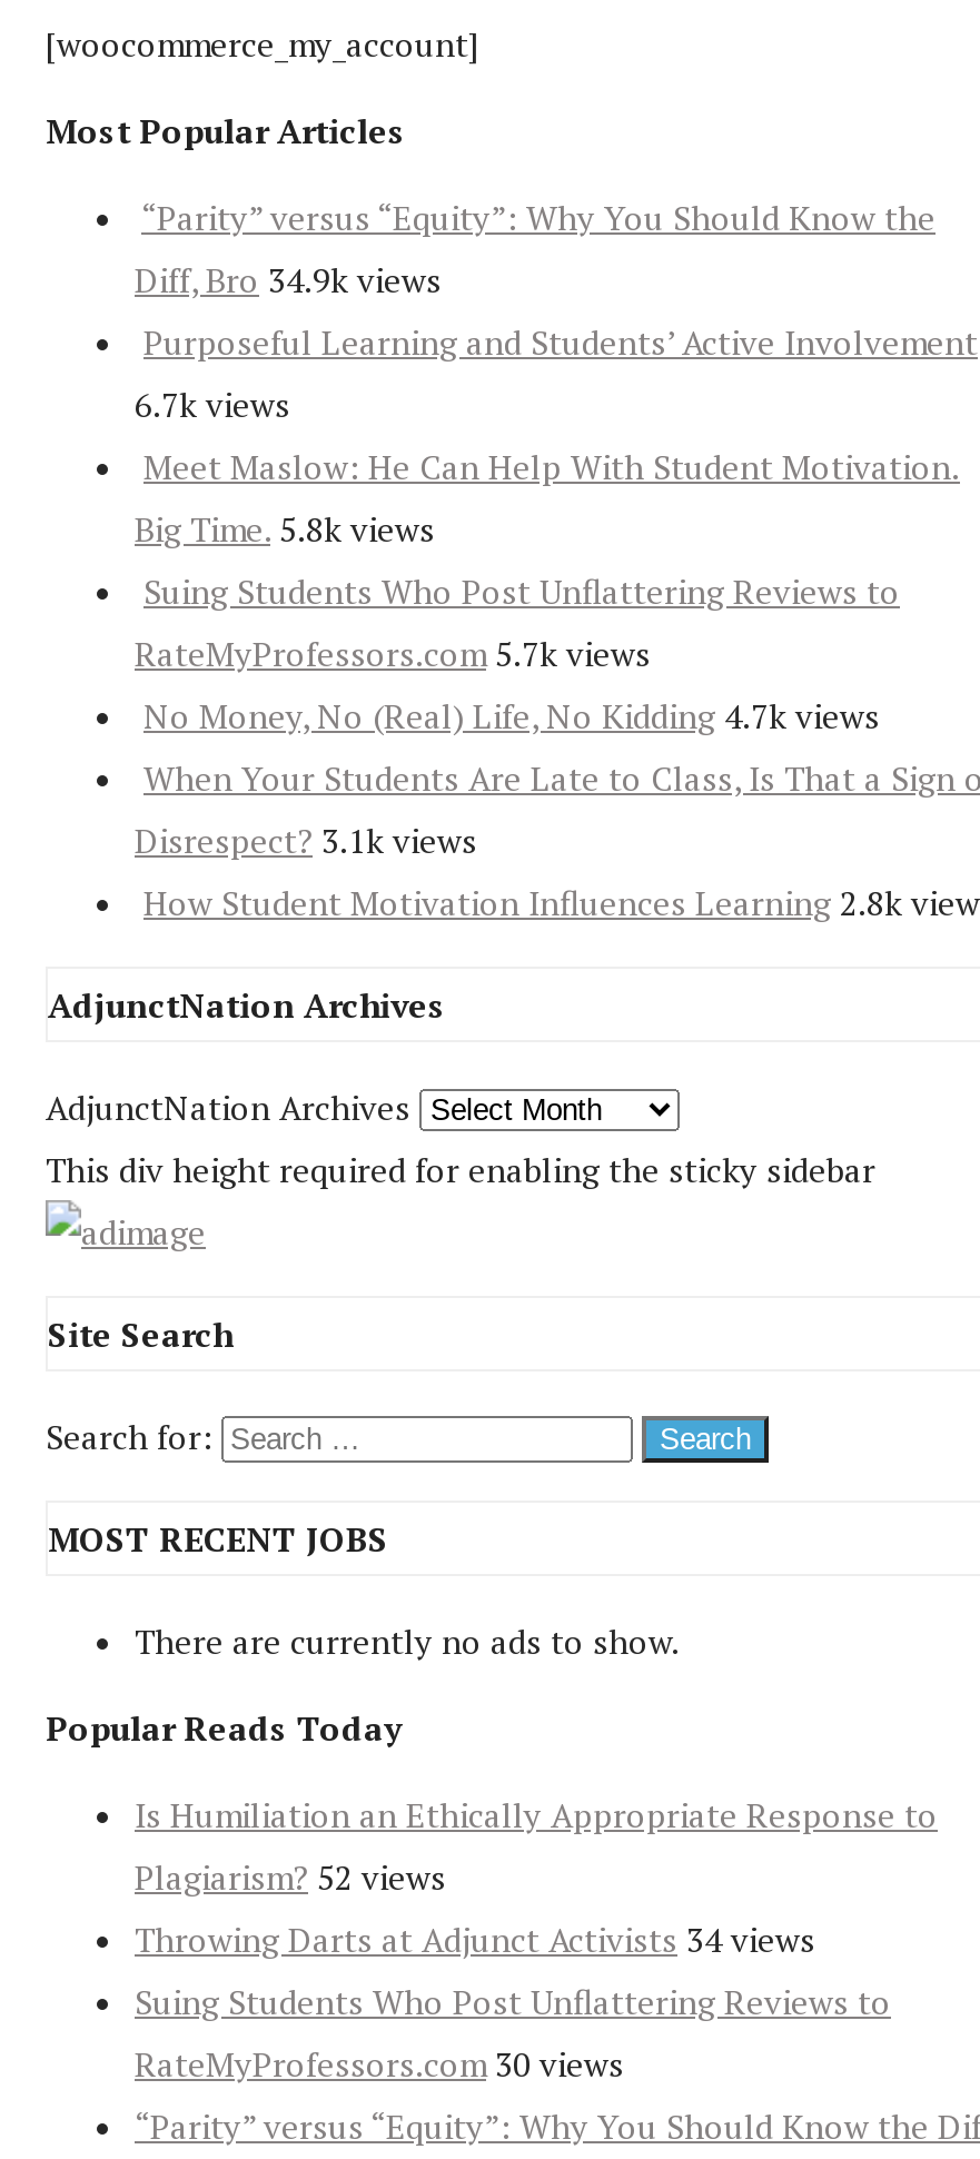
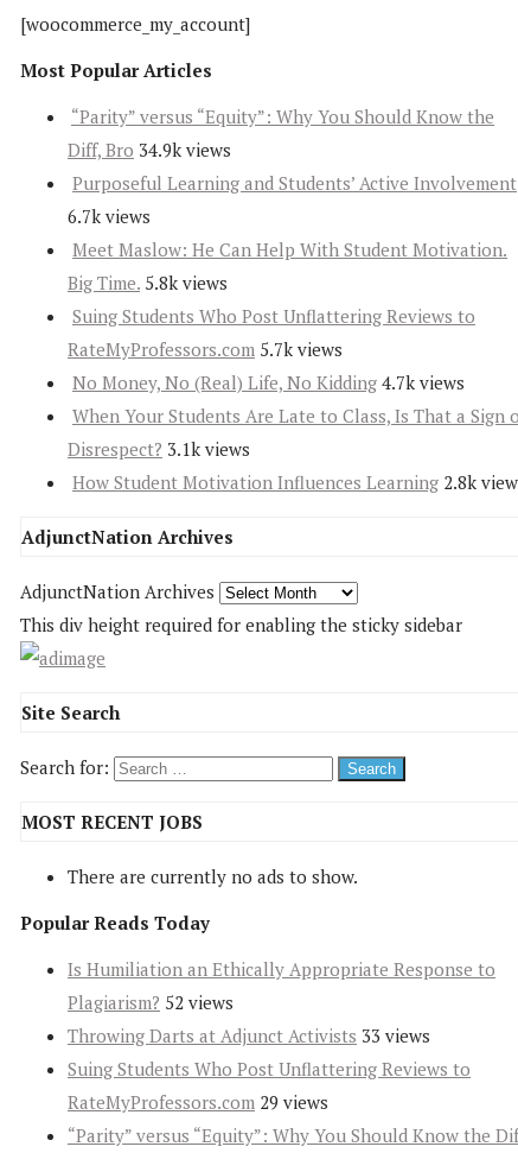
[135,1916,815,1961] Throwing Darts at Adjunct Activists 34 views -> [68,1023,430,1047] Throwing Darts at Adjunct Activists 33 views
[135,2041,624,2085] RateMyProfessors.com 30 views -> [68,1090,328,1114] RateMyProfessors.com 29 views

